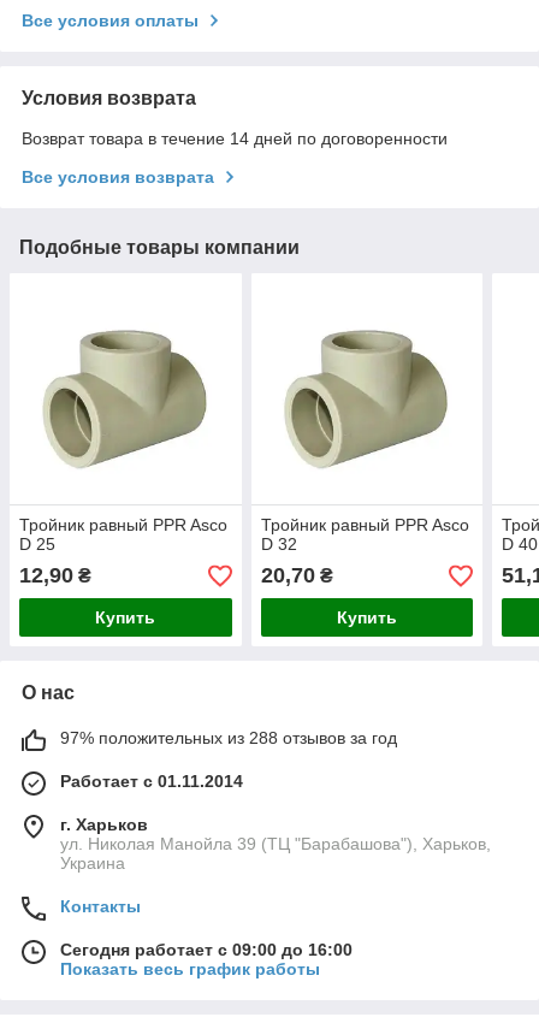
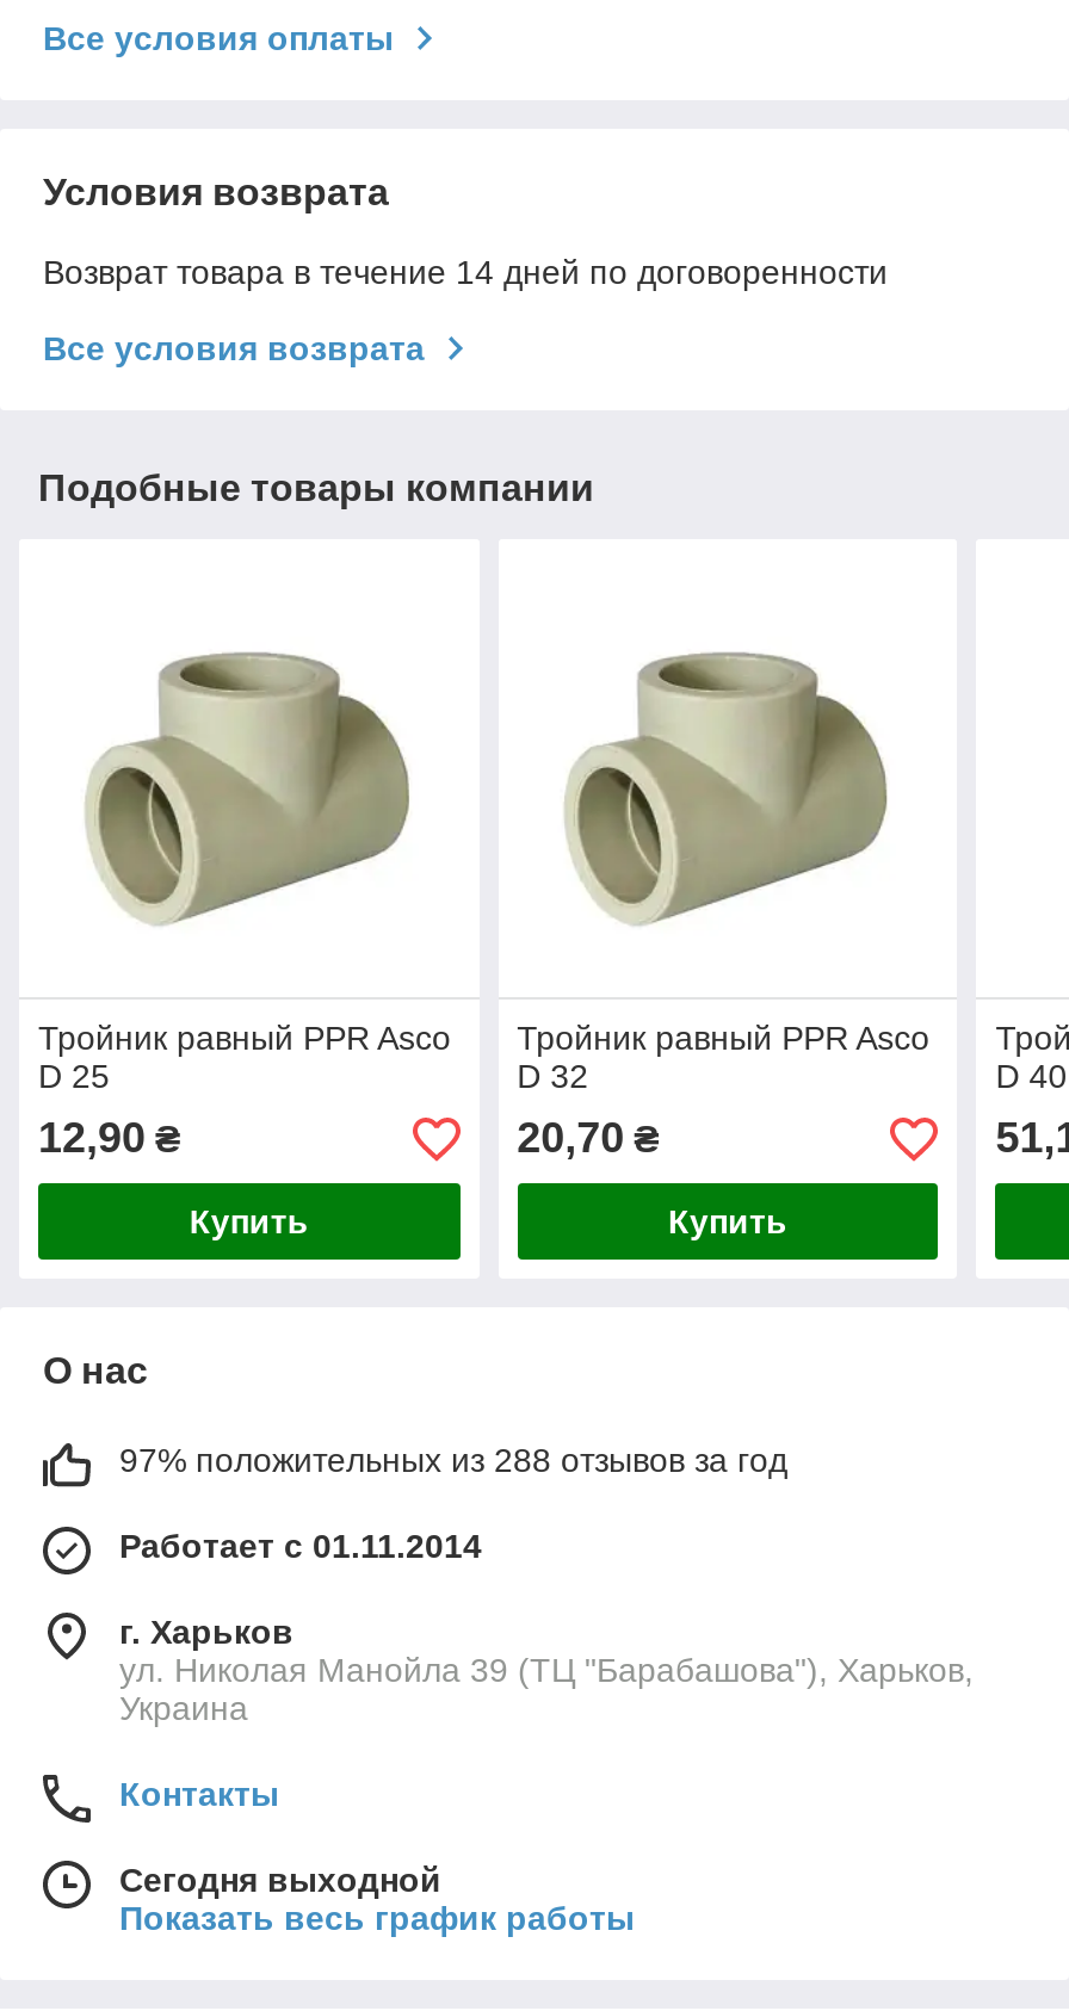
[60,940,353,960] Сегодня работает с 09:00 до 16:00 -> [119,1862,441,1900] Сегодня выходной

